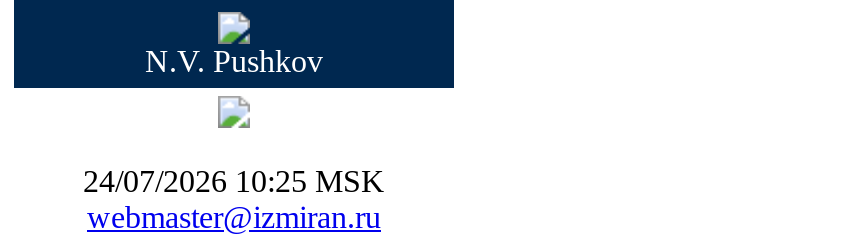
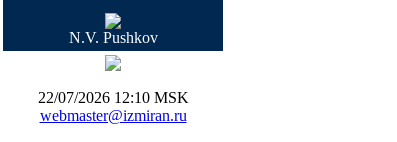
[83,164,385,198] 24/07/2026 10:25 MSK -> [37,89,188,106] 22/07/2026 12:10 MSK

